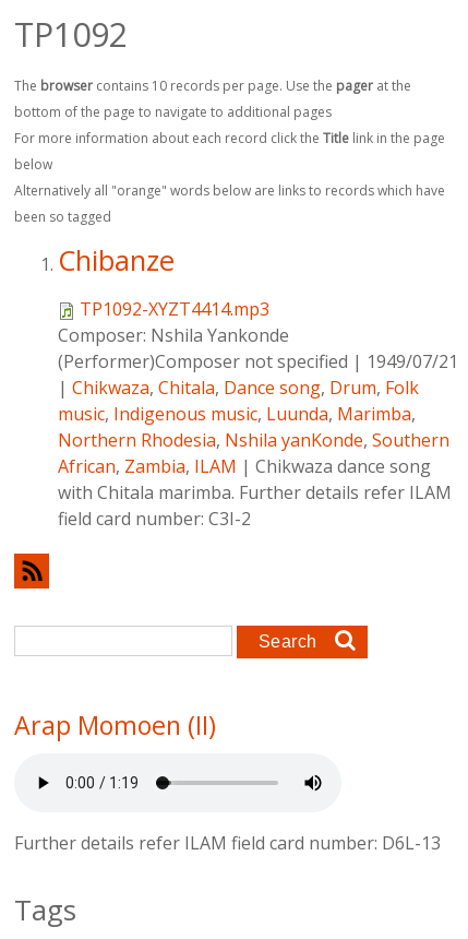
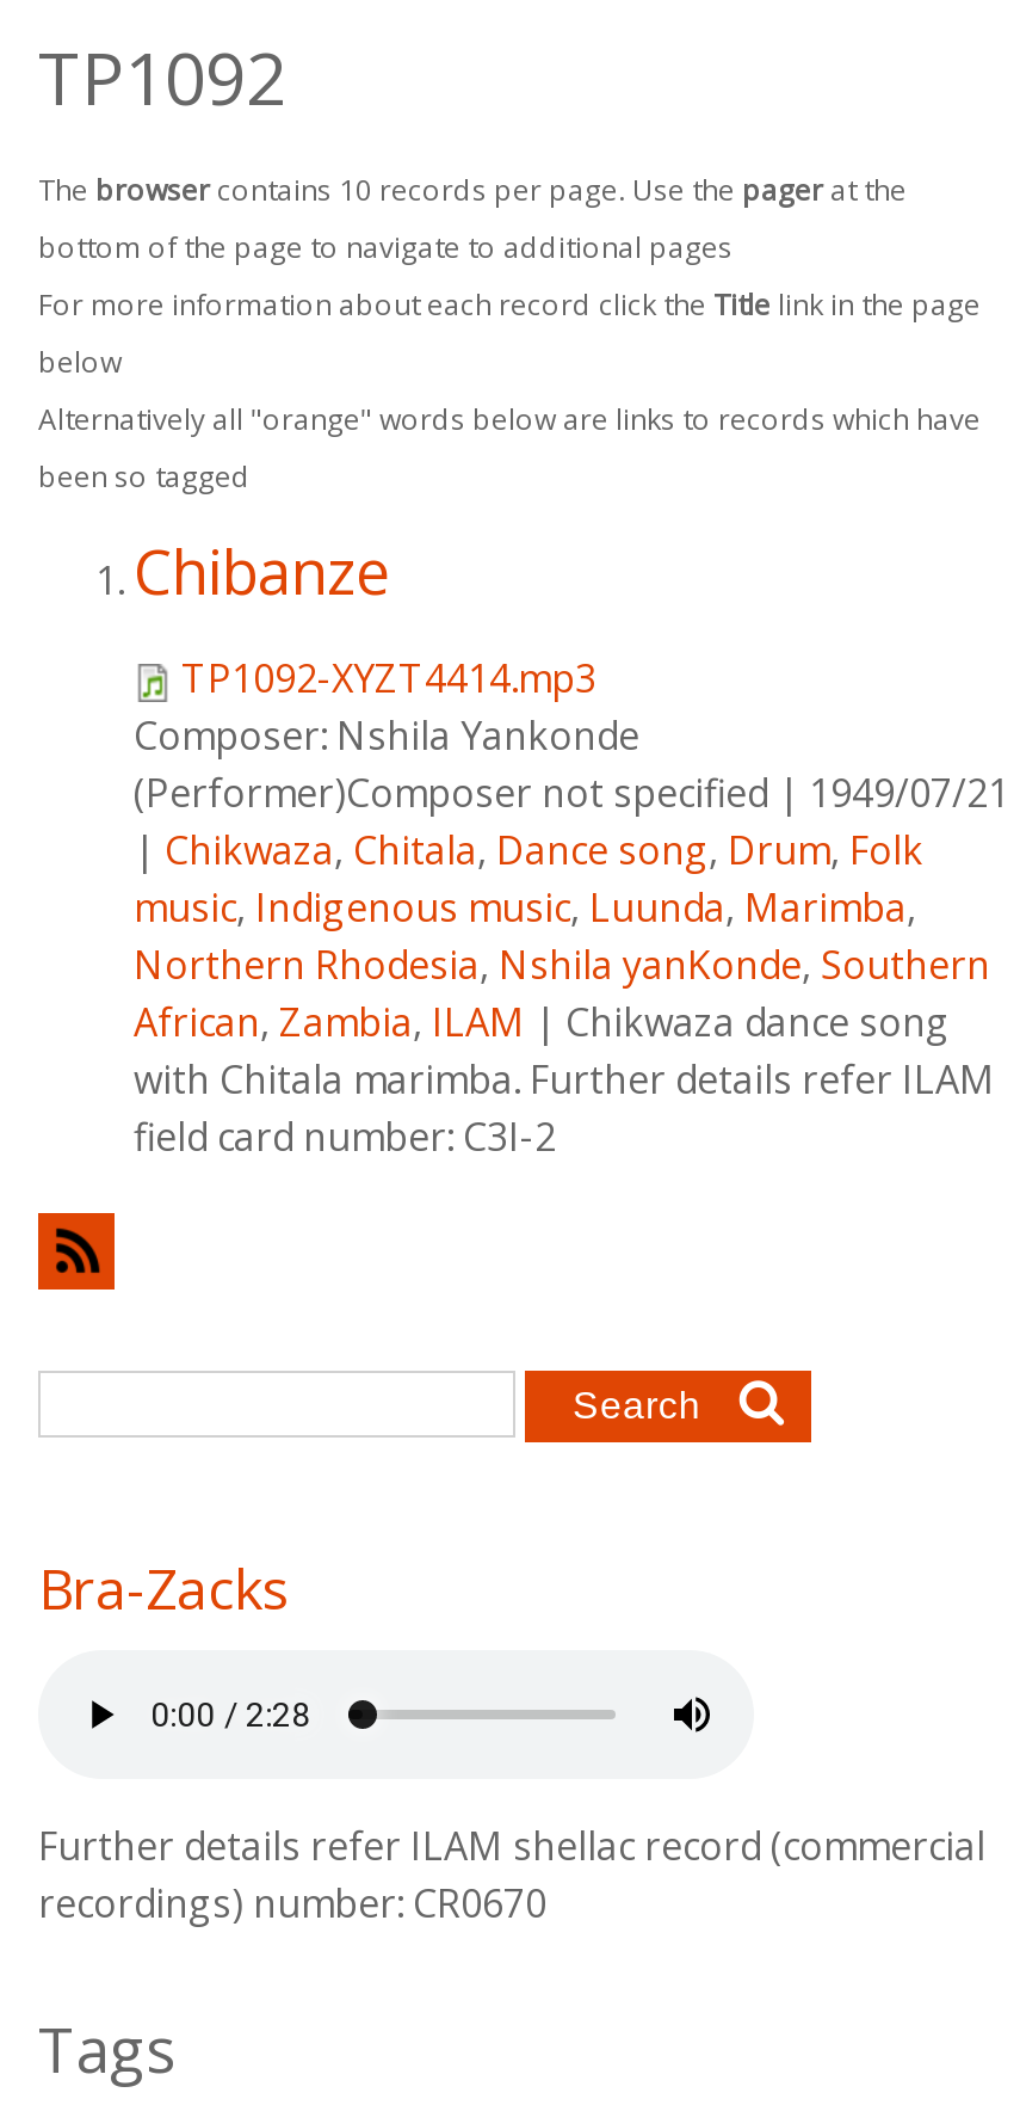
[14,707,216,742] Arap Momoen (II) -> [38,1549,289,1625] Bra-Zacks
[14,831,441,855] Further details refer ILAM field card number: D6L-13 -> [38,1820,985,1930] Further details refer ILAM shellac record (commercial | recordings) number: CR0670

